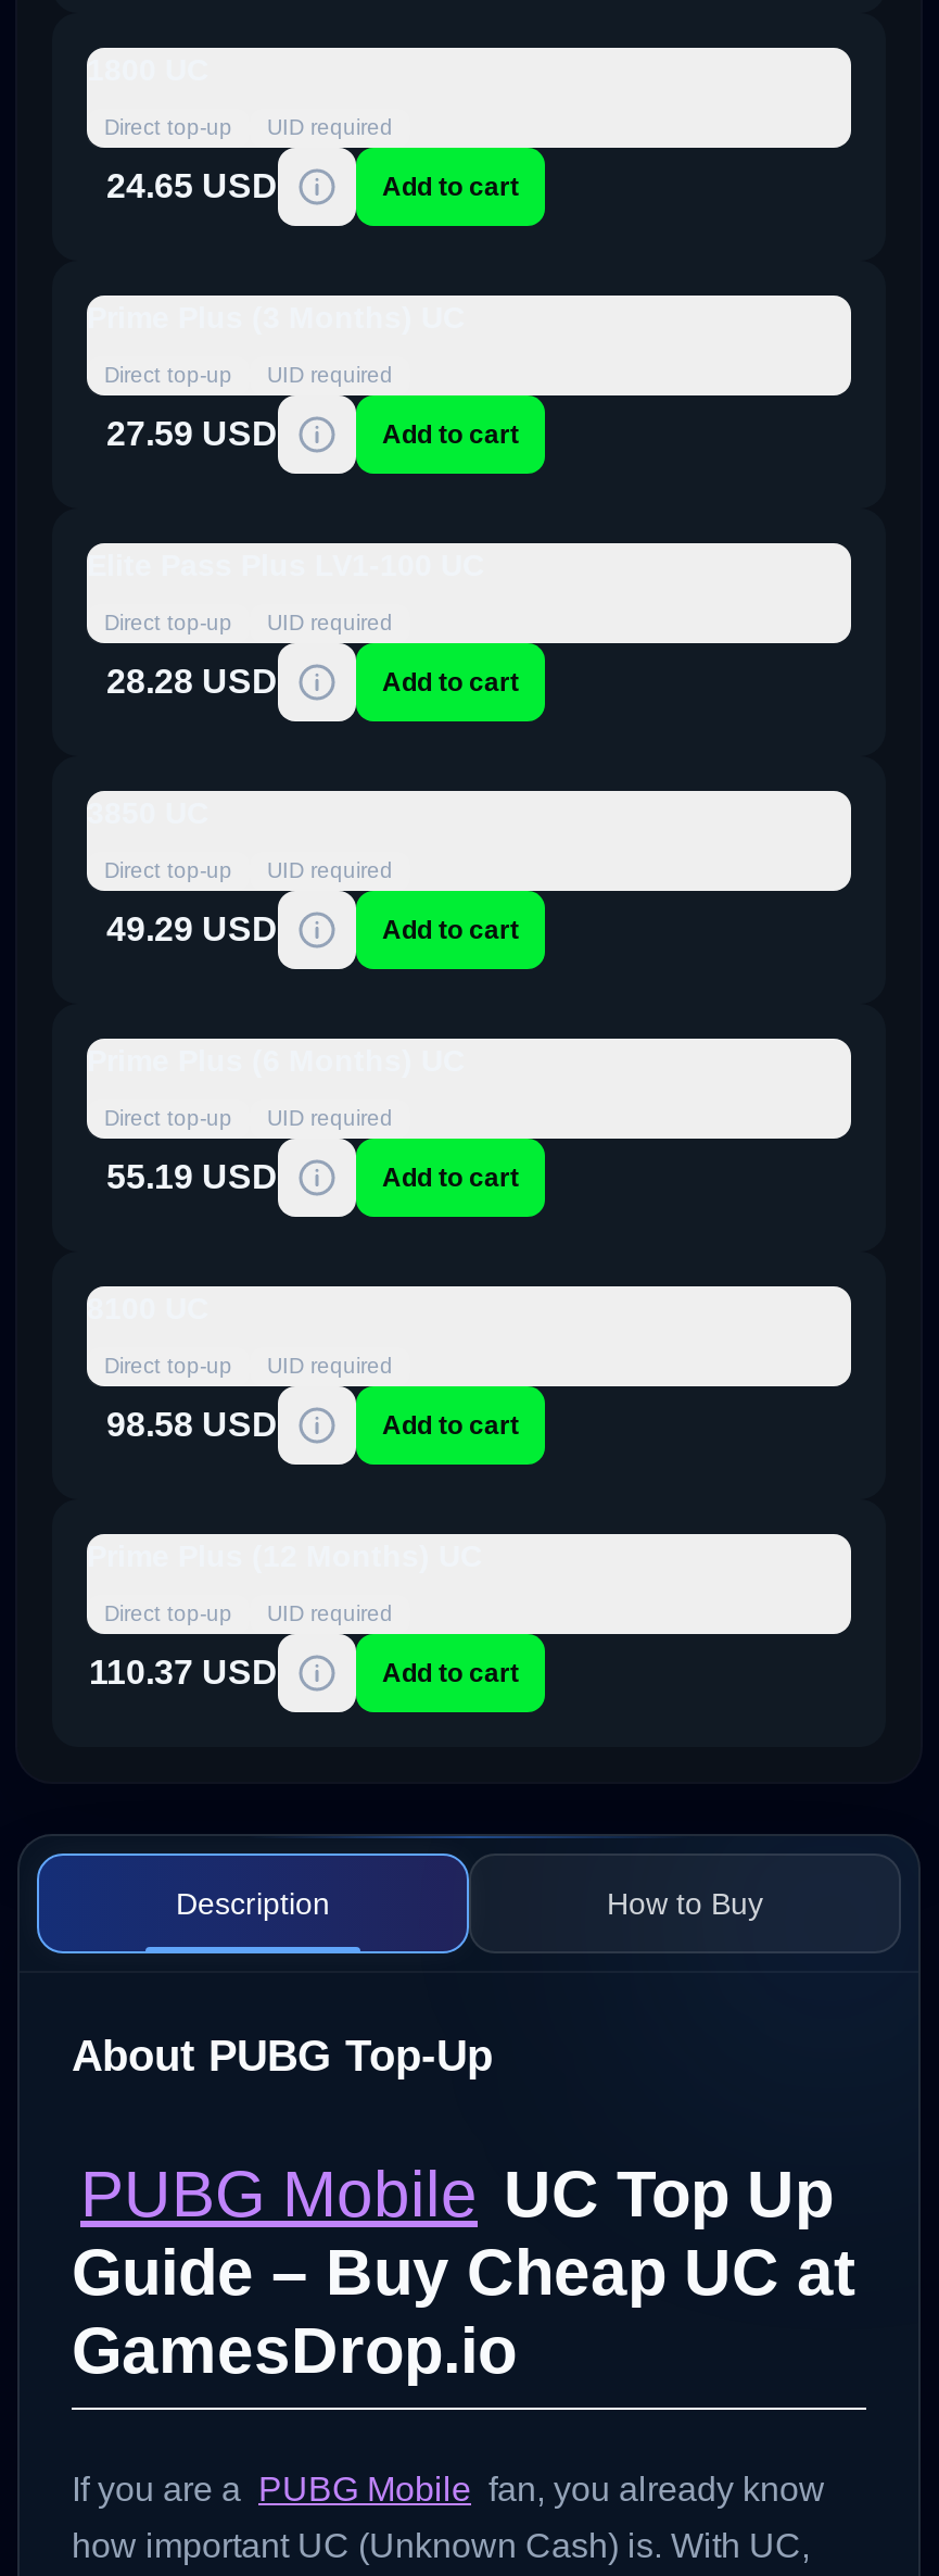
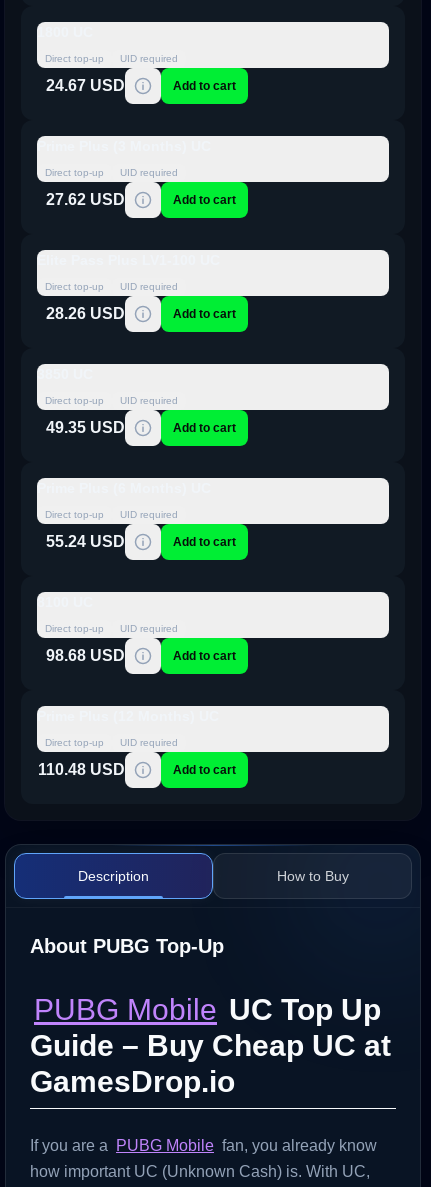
[106,167,278,204] 24.65 USD -> [46,77,125,94] 24.67 USD
[106,415,278,452] 27.59 USD -> [46,191,125,208] 27.62 USD
[106,663,278,700] 28.28 USD -> [46,305,125,322] 28.26 USD
[106,910,278,947] 49.29 USD -> [46,419,125,436] 49.35 USD
[106,1158,278,1195] 55.19 USD -> [46,533,125,550] 55.24 USD
[106,1406,278,1443] 98.58 USD -> [46,647,125,664] 98.68 USD
[89,1654,278,1691] 110.37 USD -> [38,761,125,778] 110.48 USD

